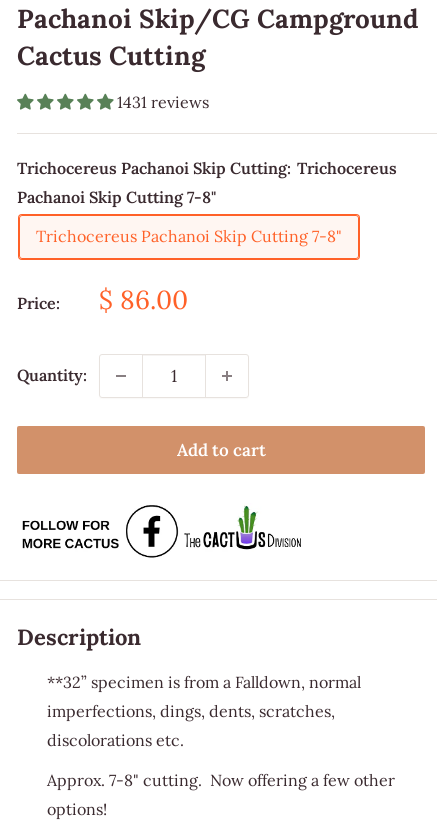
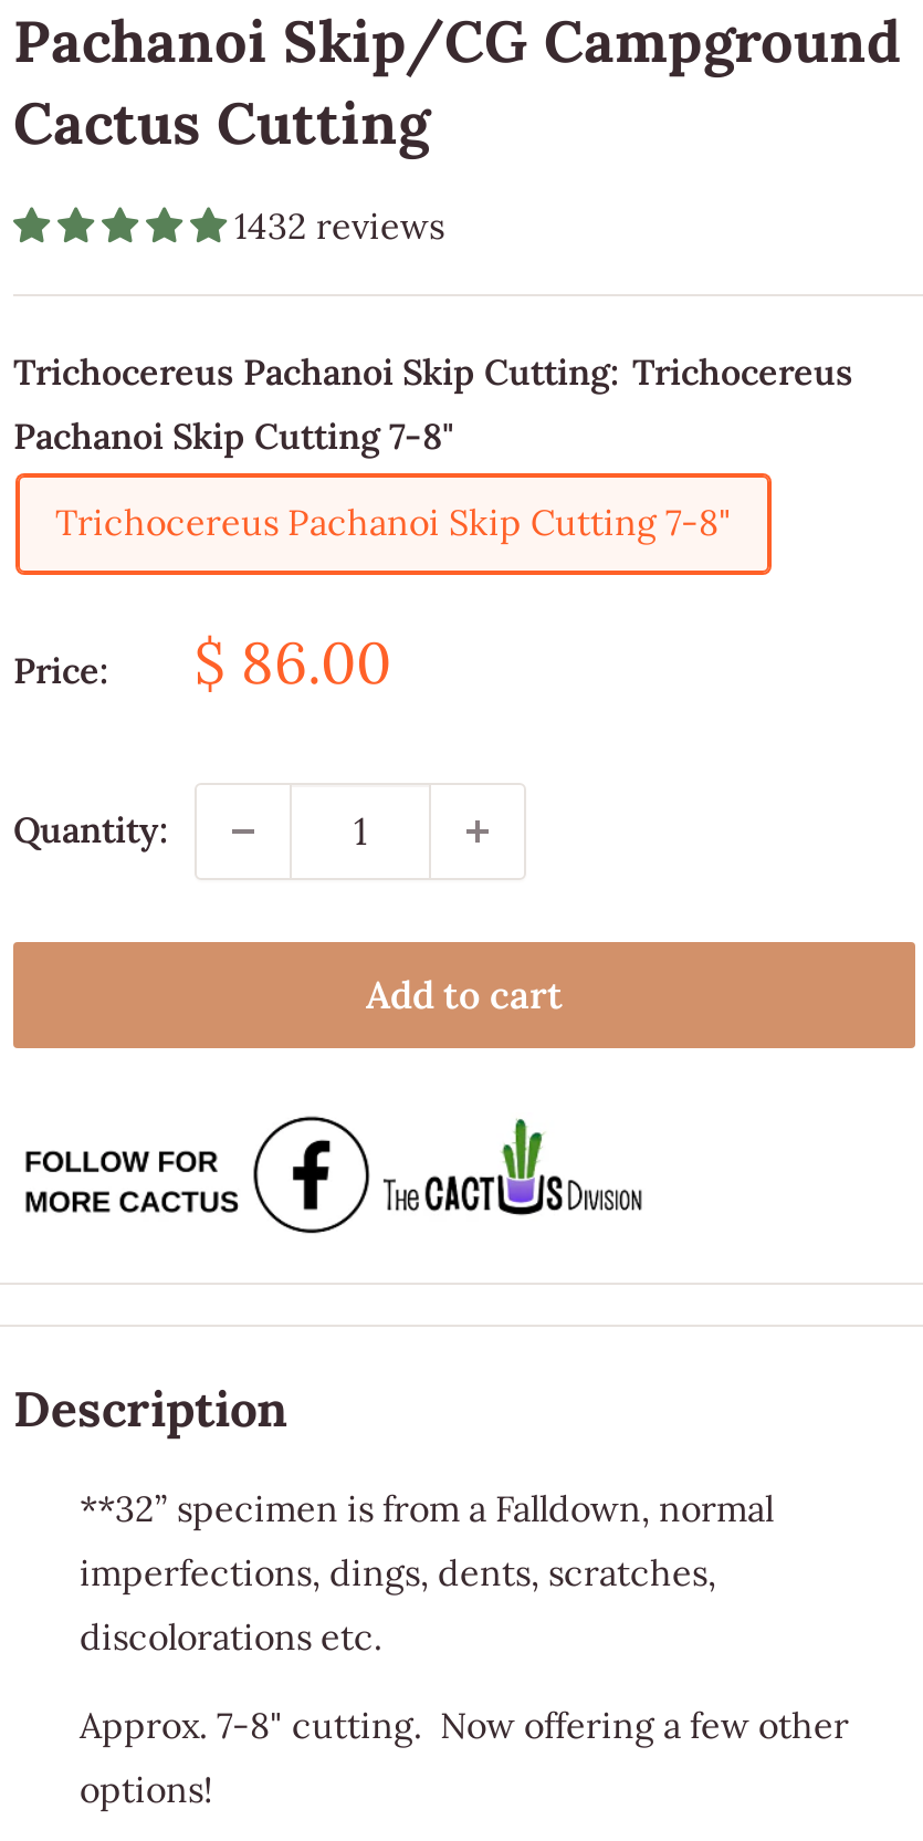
[117,92,209,112] 1431 reviews -> [234,204,444,249] 1432 reviews

